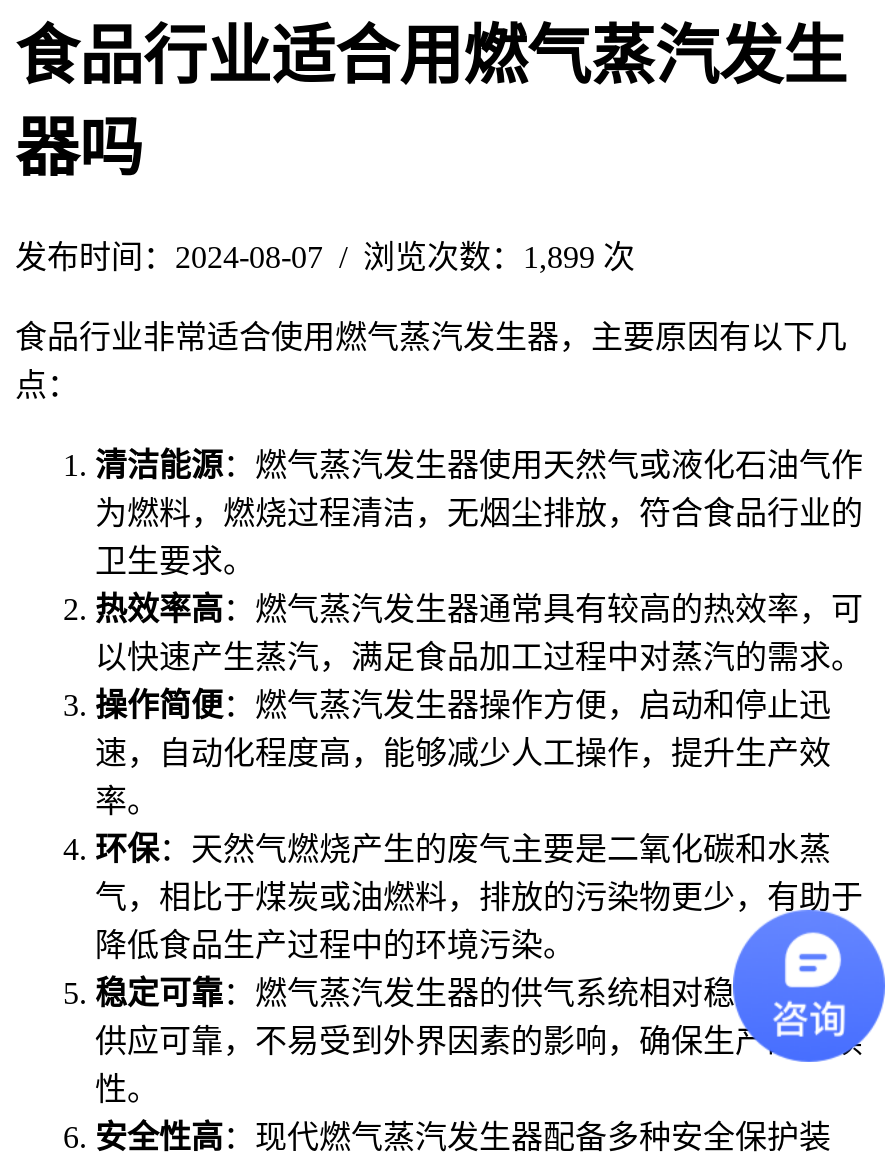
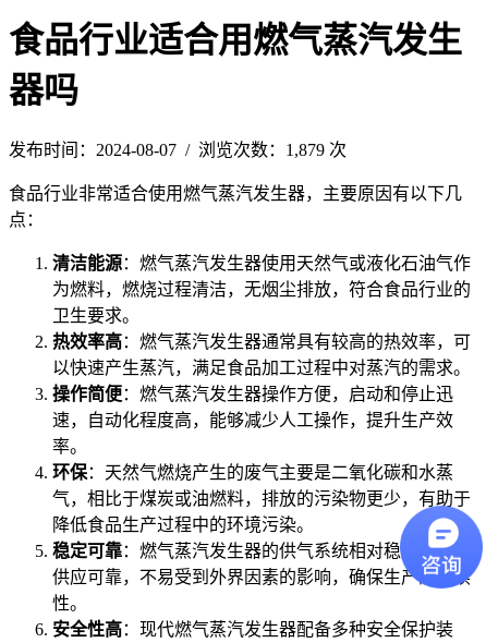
[15,240,635,274] 发布时间：2024-08-07 / 浏览次数：1,899 次 -> [9,141,347,159] 发布时间：2024-08-07 / 浏览次数：1,879 次

